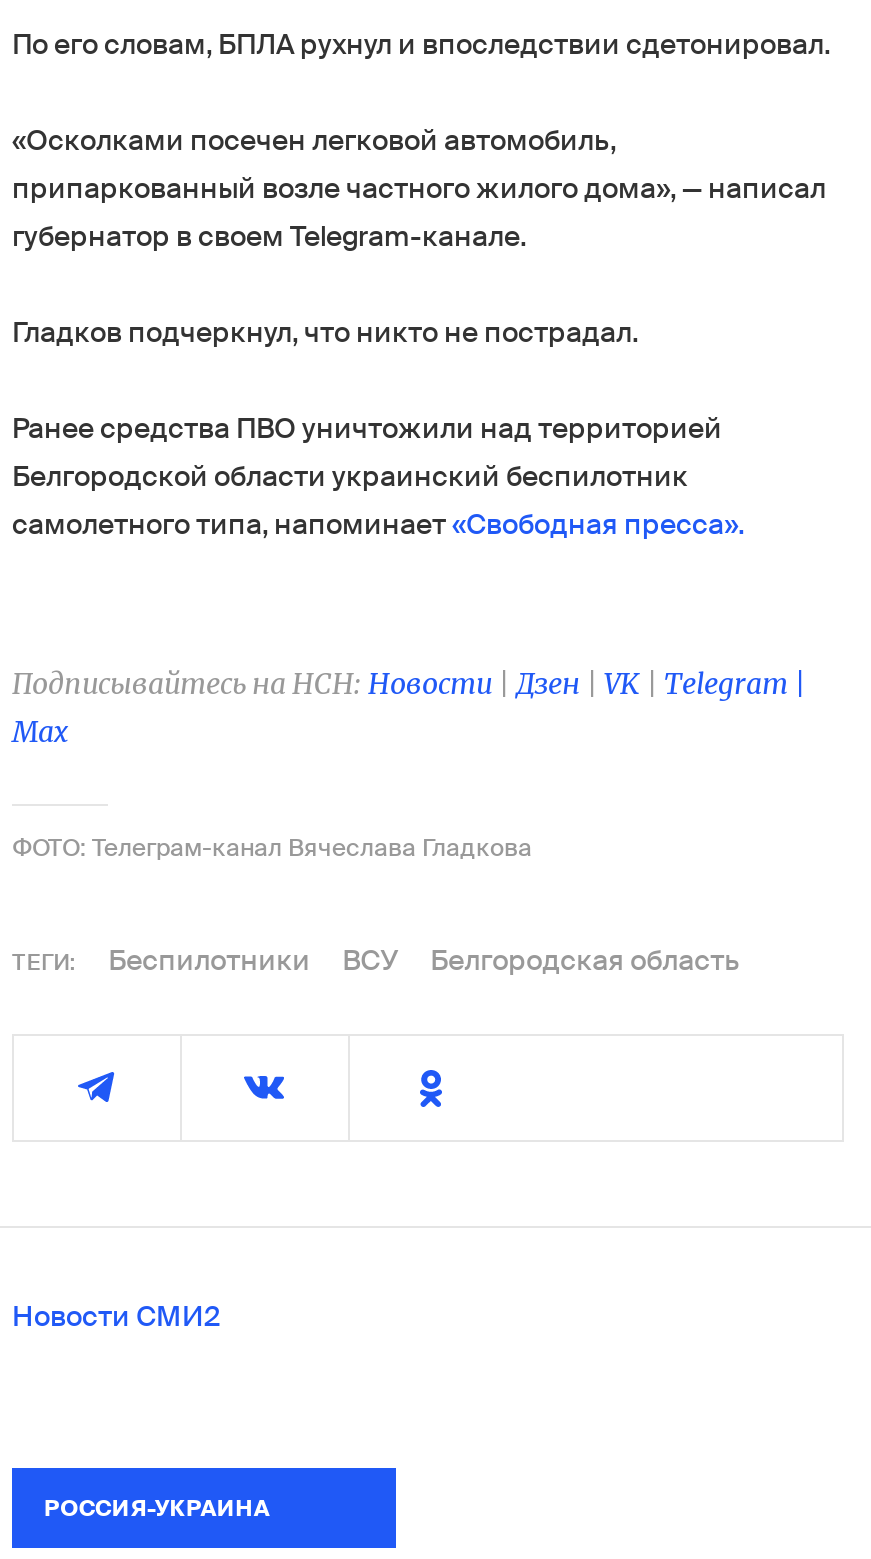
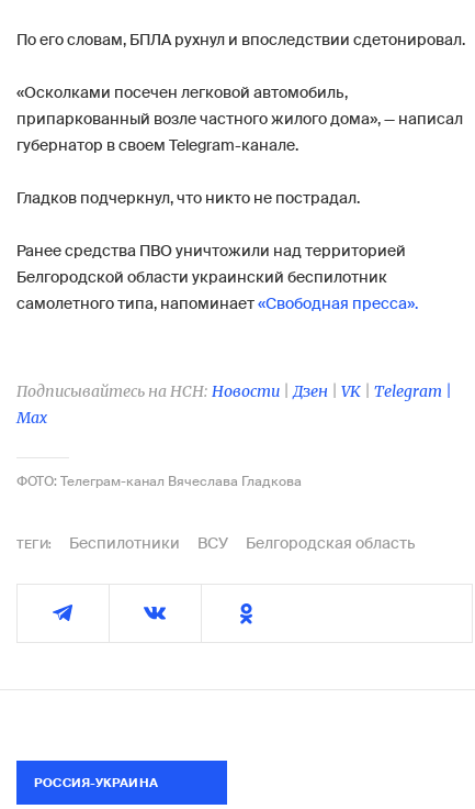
[12,1298,220,1334] Новости СМИ2 -> none

